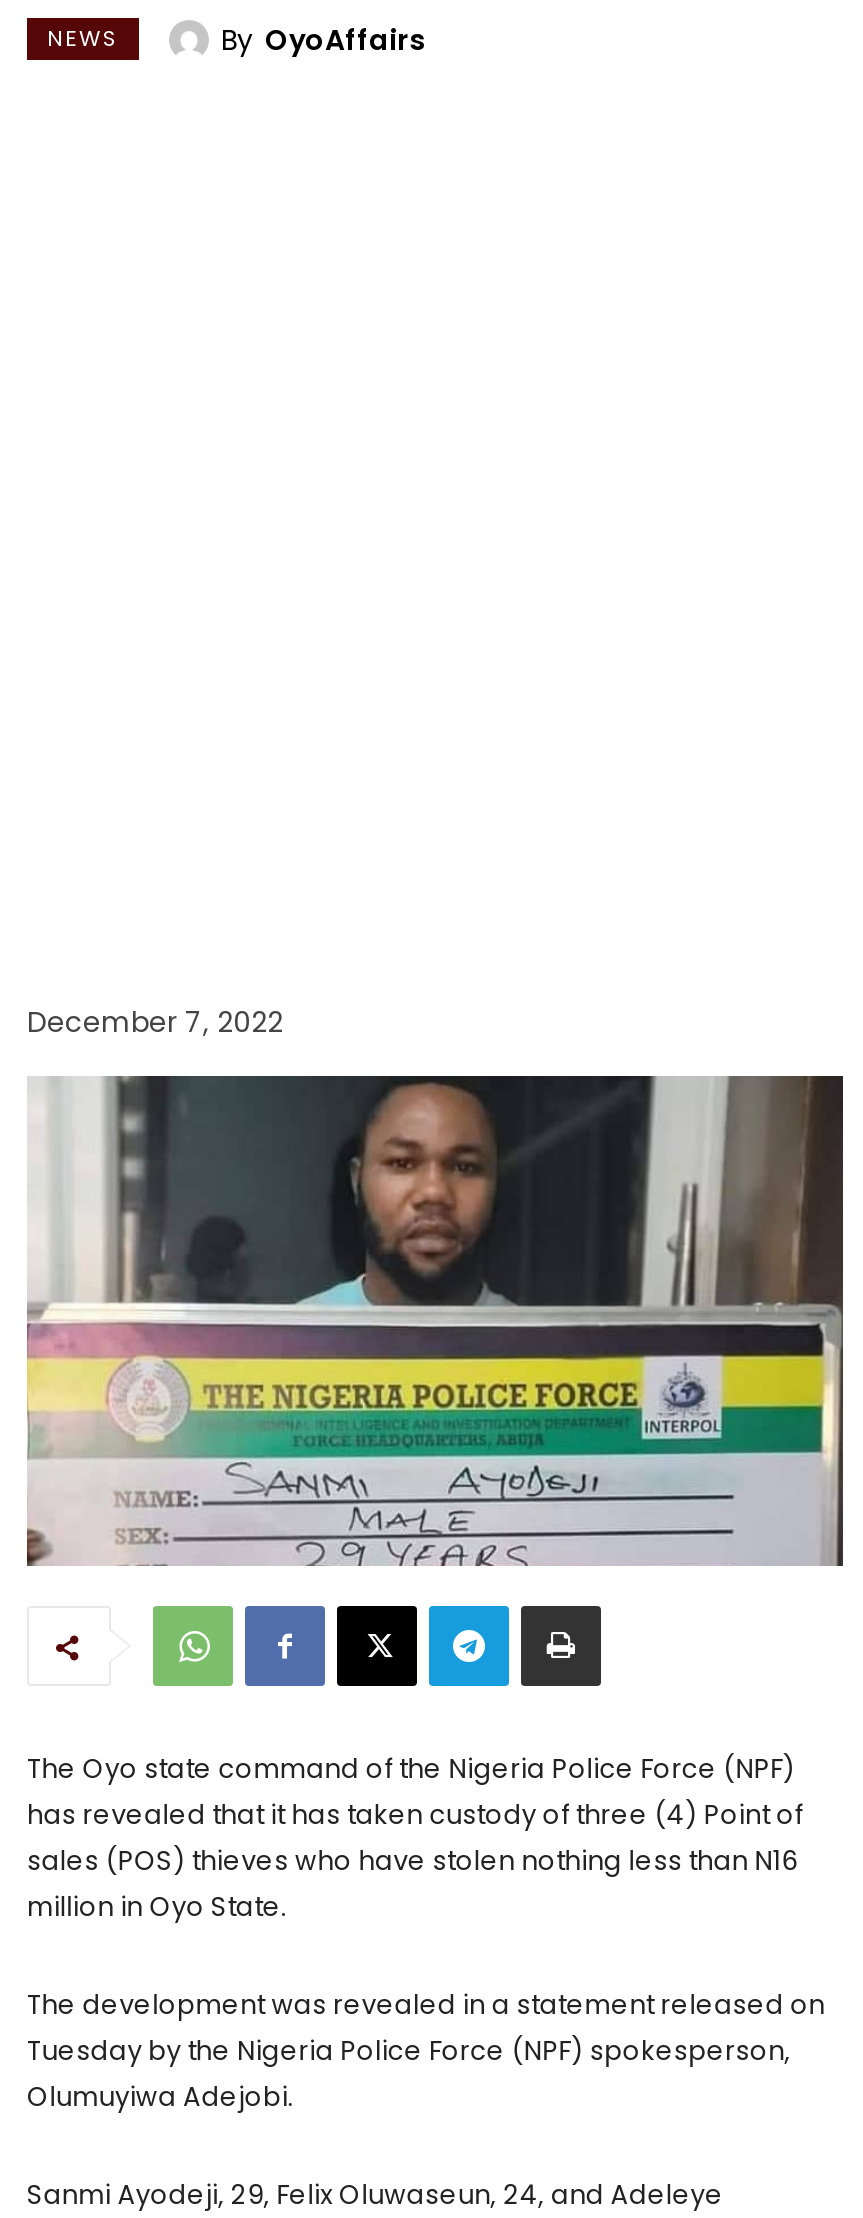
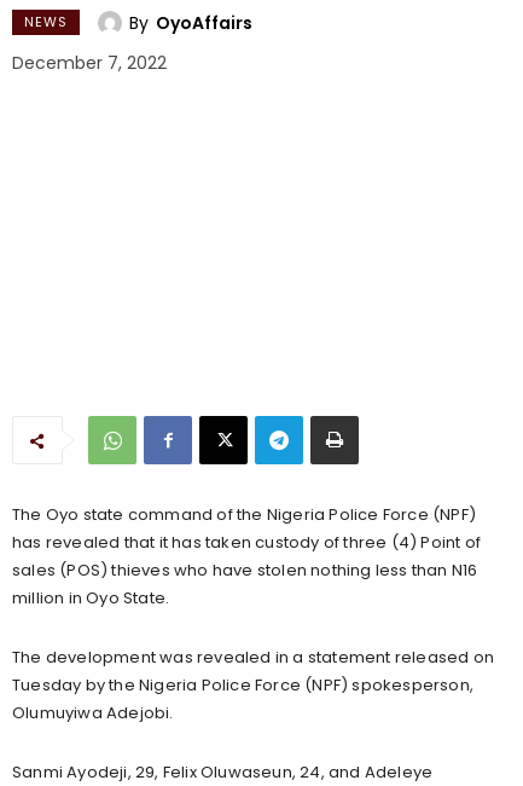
[25,1074,845,1568] [image] -> none

